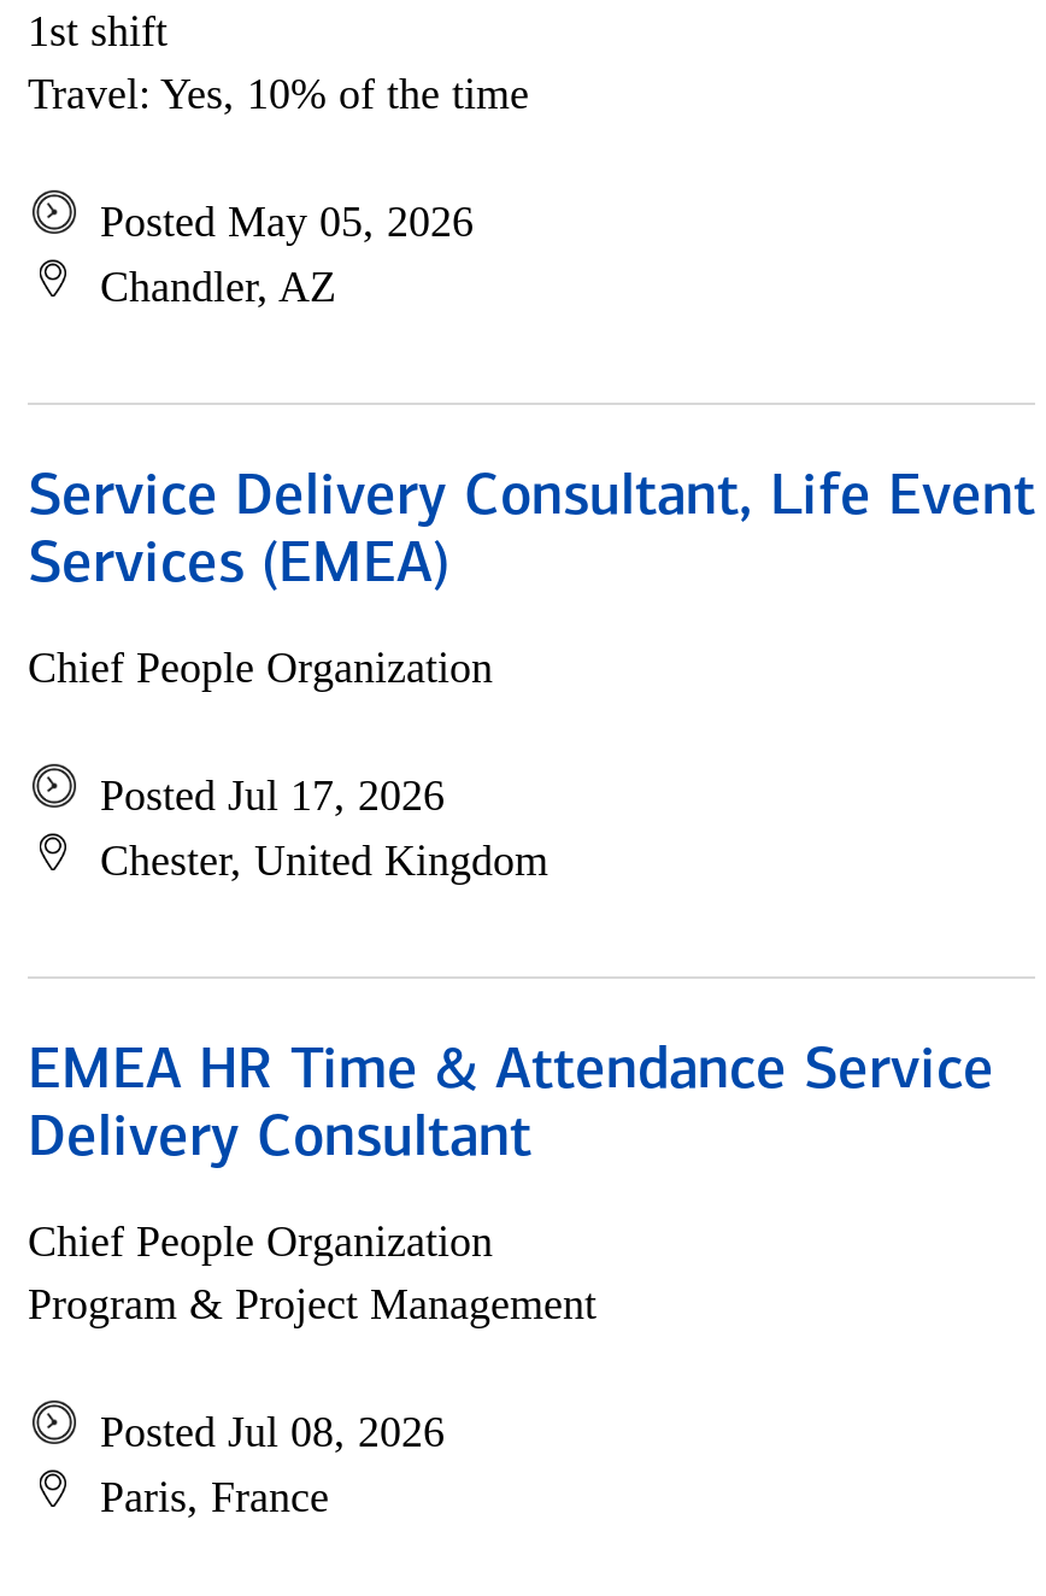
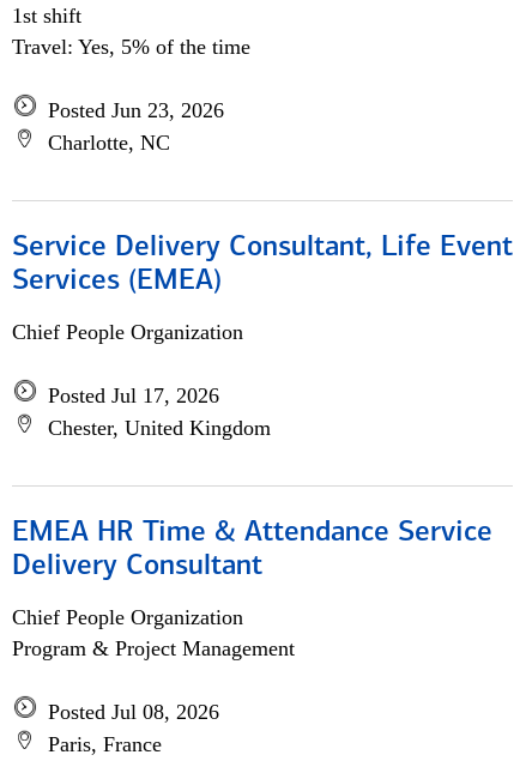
[28,70,529,118] Travel: Yes, 10% of the time -> [12,35,250,59] Travel: Yes, 5% of the time
[100,198,474,311] Posted May 05, 2026 | Chandler, AZ -> [48,98,224,155] Posted Jun 23, 2026 | Charlotte, NC

